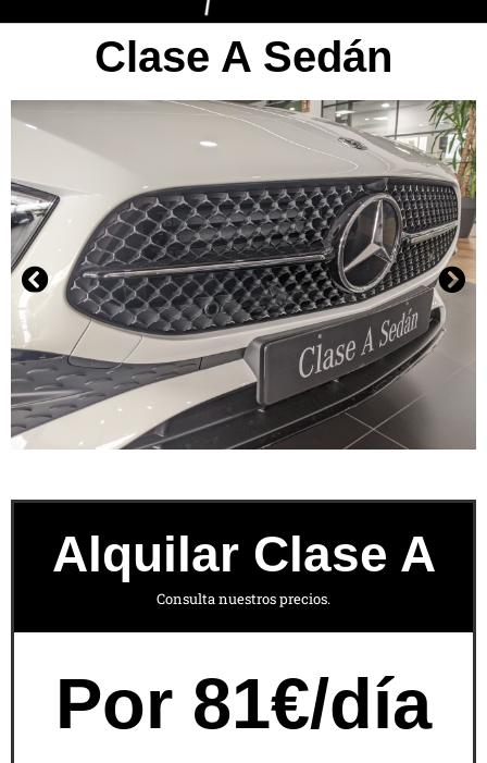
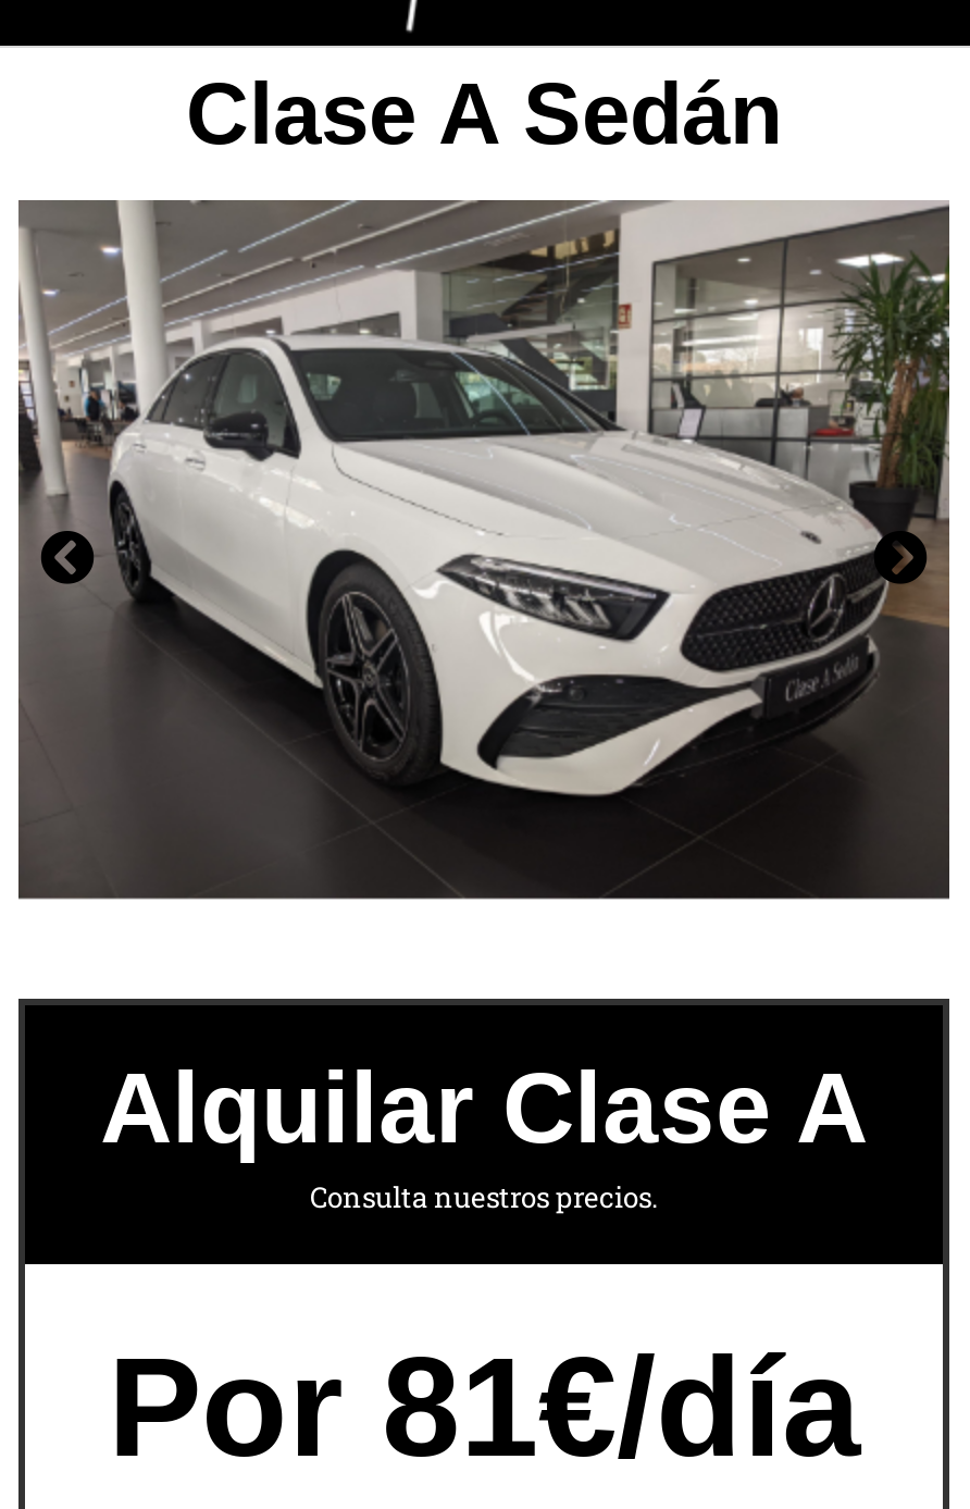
[11,100,477,450] [image] -> [16,200,952,901] [image]

